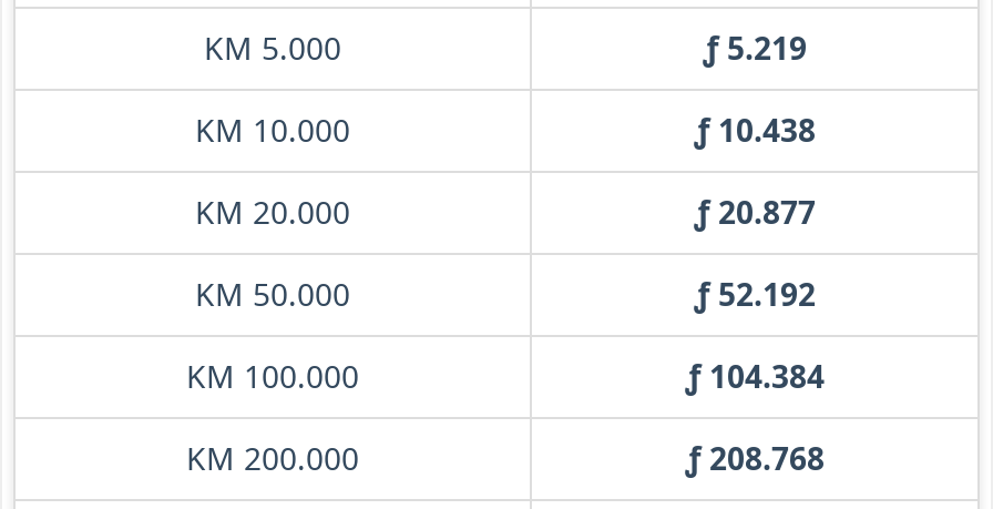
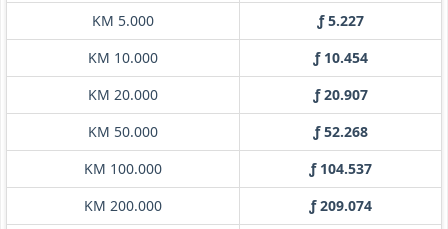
[703,27,807,69] ƒ 5.219 -> [317,11,364,30] ƒ 5.227
[694,109,816,151] ƒ 10.438 -> [313,48,368,67] ƒ 10.454
[694,191,816,234] ƒ 20.877 -> [313,85,368,104] ƒ 20.907
[694,273,816,316] ƒ 52.192 -> [313,122,368,141] ƒ 52.268
[685,356,825,398] ƒ 104.384 -> [309,159,372,178] ƒ 104.537
[685,438,825,480] ƒ 208.768 -> [309,196,372,215] ƒ 209.074

